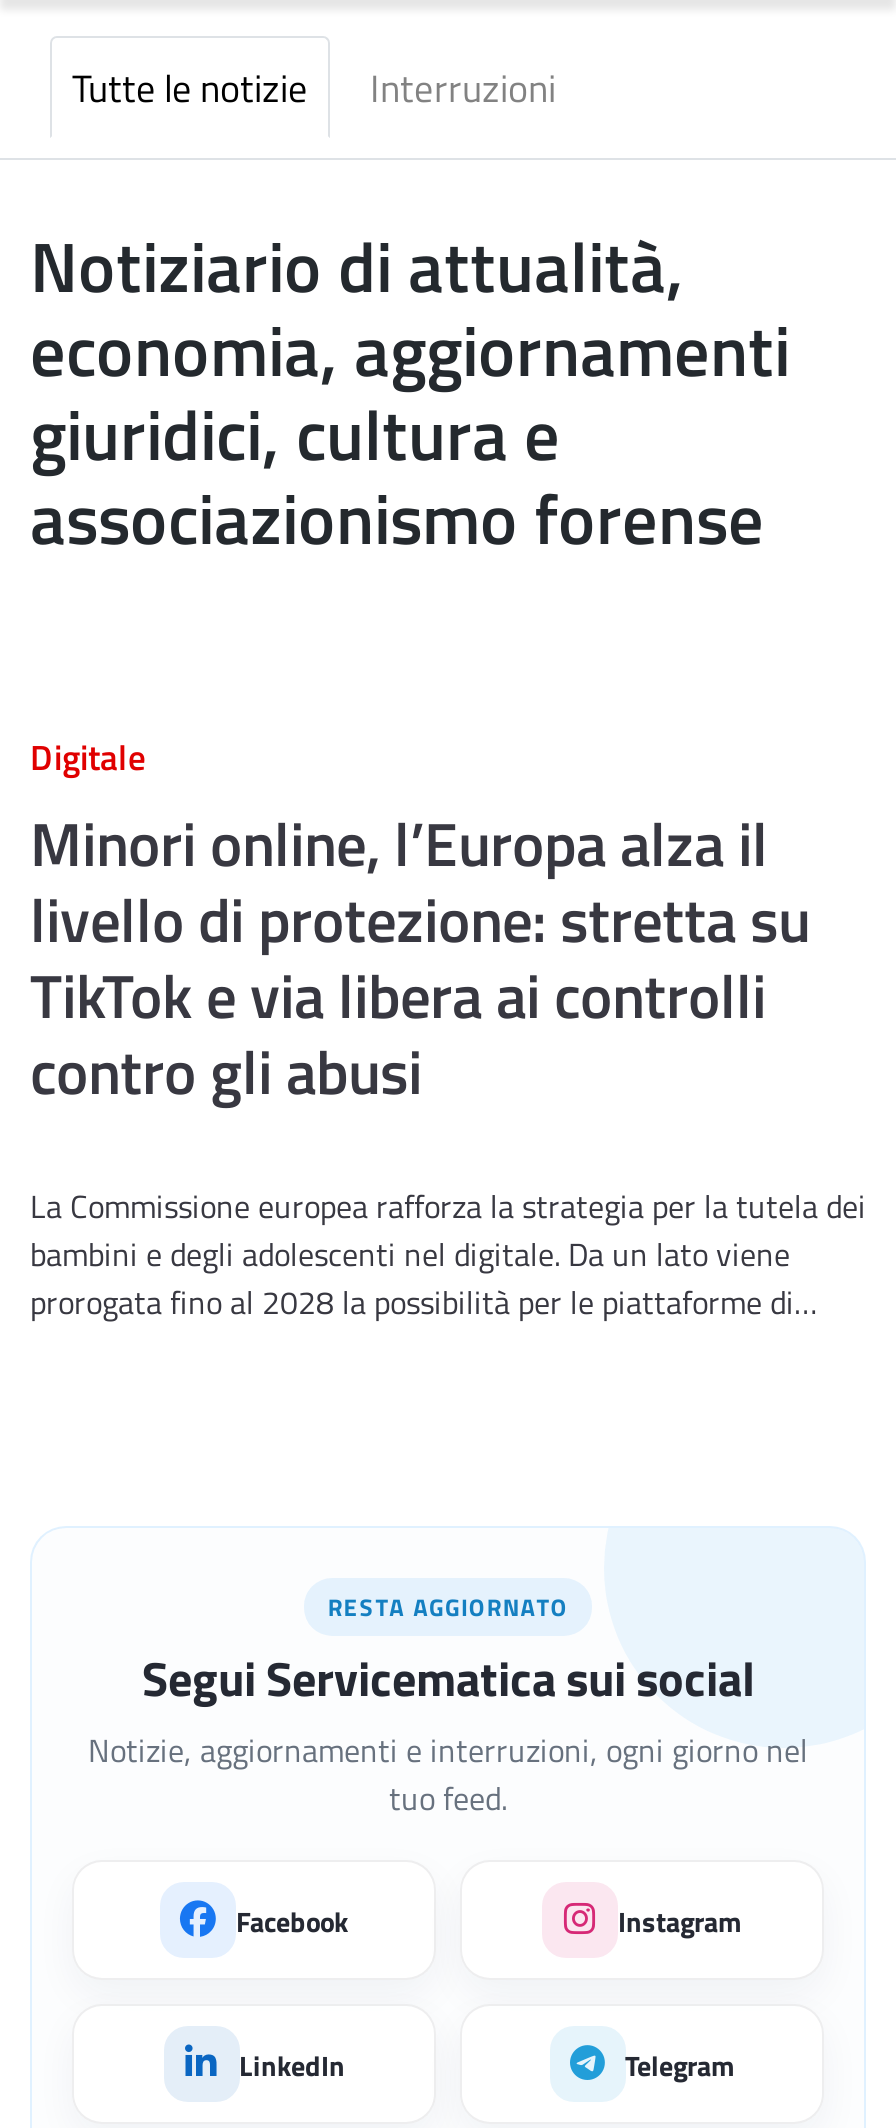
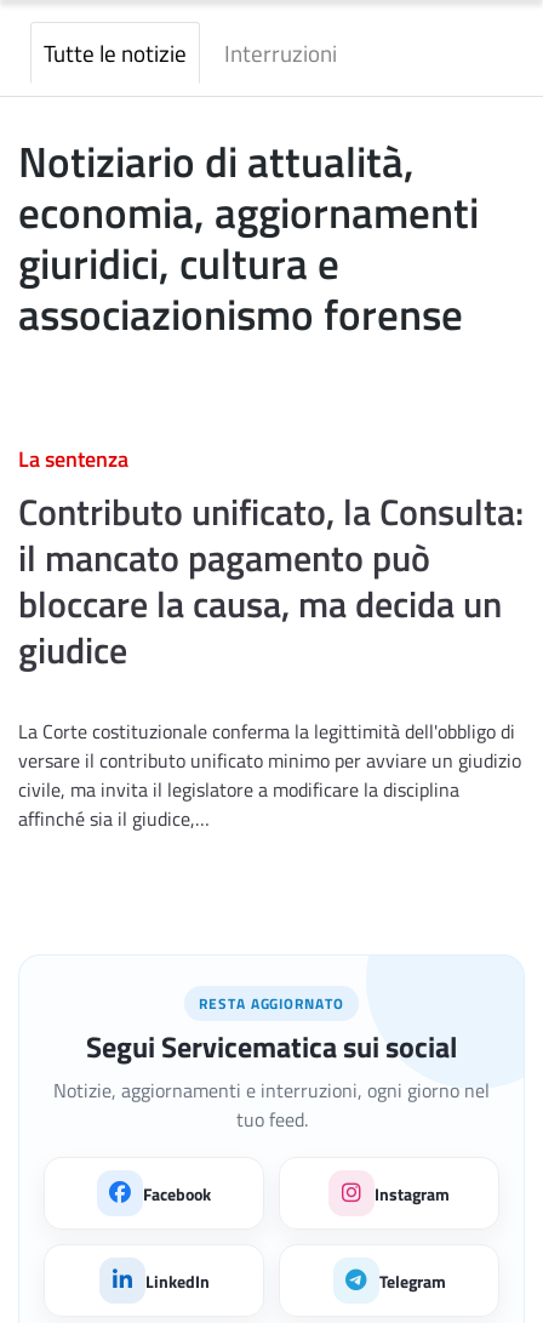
[30,729,810,1117] Digitale | Minori online, l’Europa alza il | livello di protezione: stretta su | TikTok e via libera ai controlli | contro gli abusi -> [18,442,524,677] La sentenza | Contributo unificato, la Consulta: | il mancato pagamento può | bloccare la causa, ma decida un | giudice
[30,1182,866,1326] La Commissione europea rafforza la strategia per la tutela dei | bambini e degli adolescenti nel digitale. Da un lato viene | prorogata fino al 2028 la possibilità per le piattaforme di… -> [18,717,521,833] La Corte costituzionale conferma la legittimità dell'obbligo di | versare il contributo unificato minimo per avviare un giudizio | civile, ma invita il legislatore a modificare la disciplina | affinché sia il giudice,…

